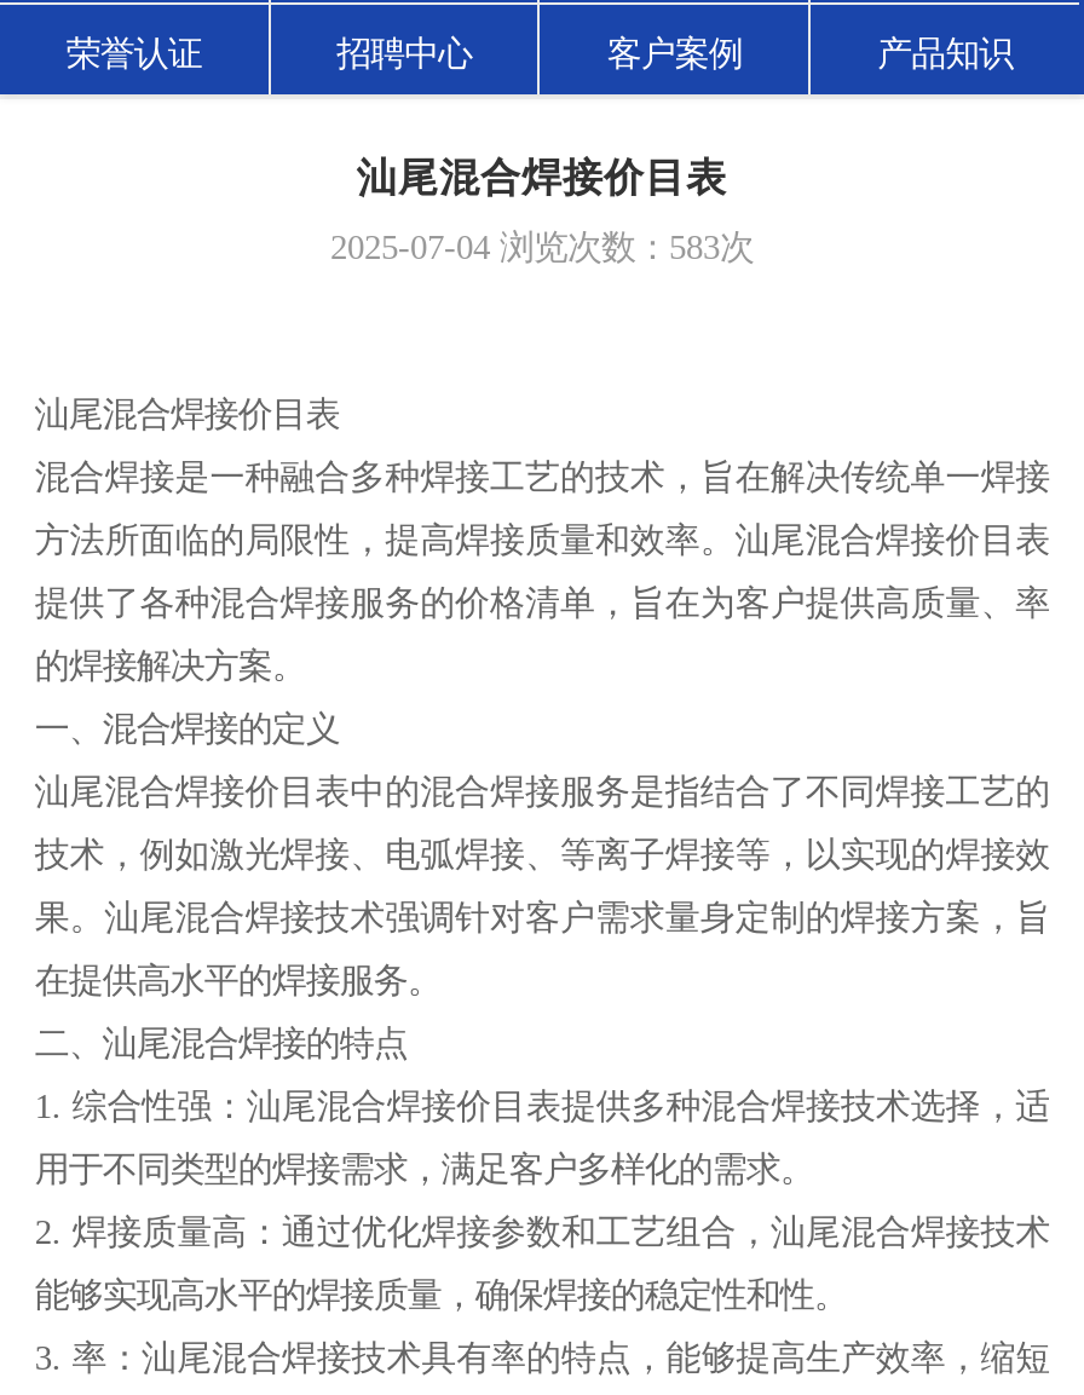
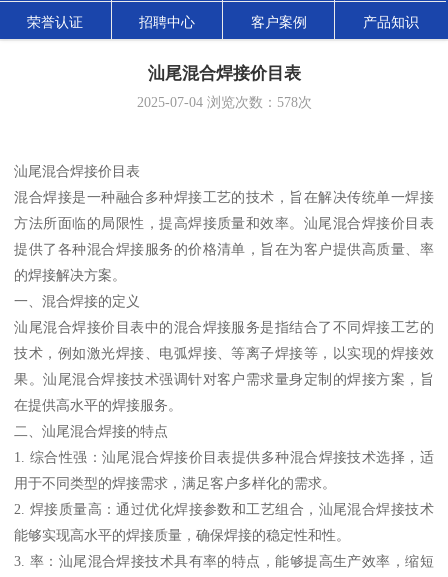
[330,229,754,267] 2025-07-04浏览次数：583次 -> [136,94,311,110] 2025-07-04浏览次数：578次

